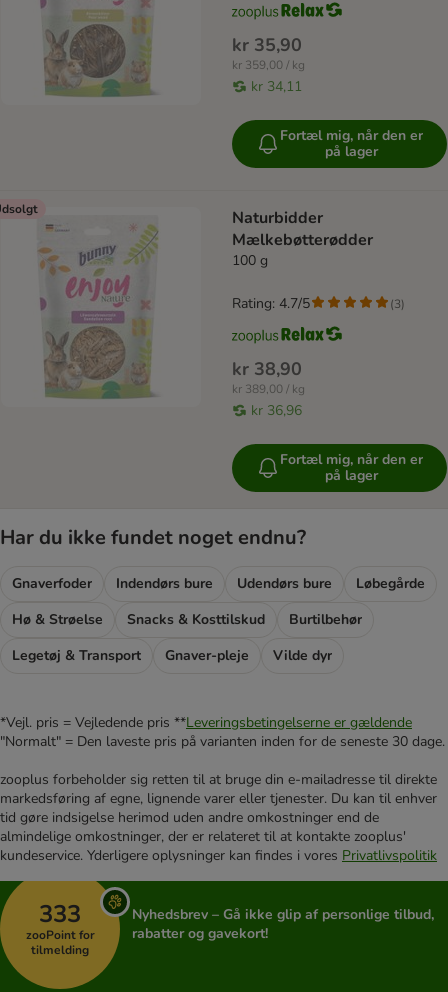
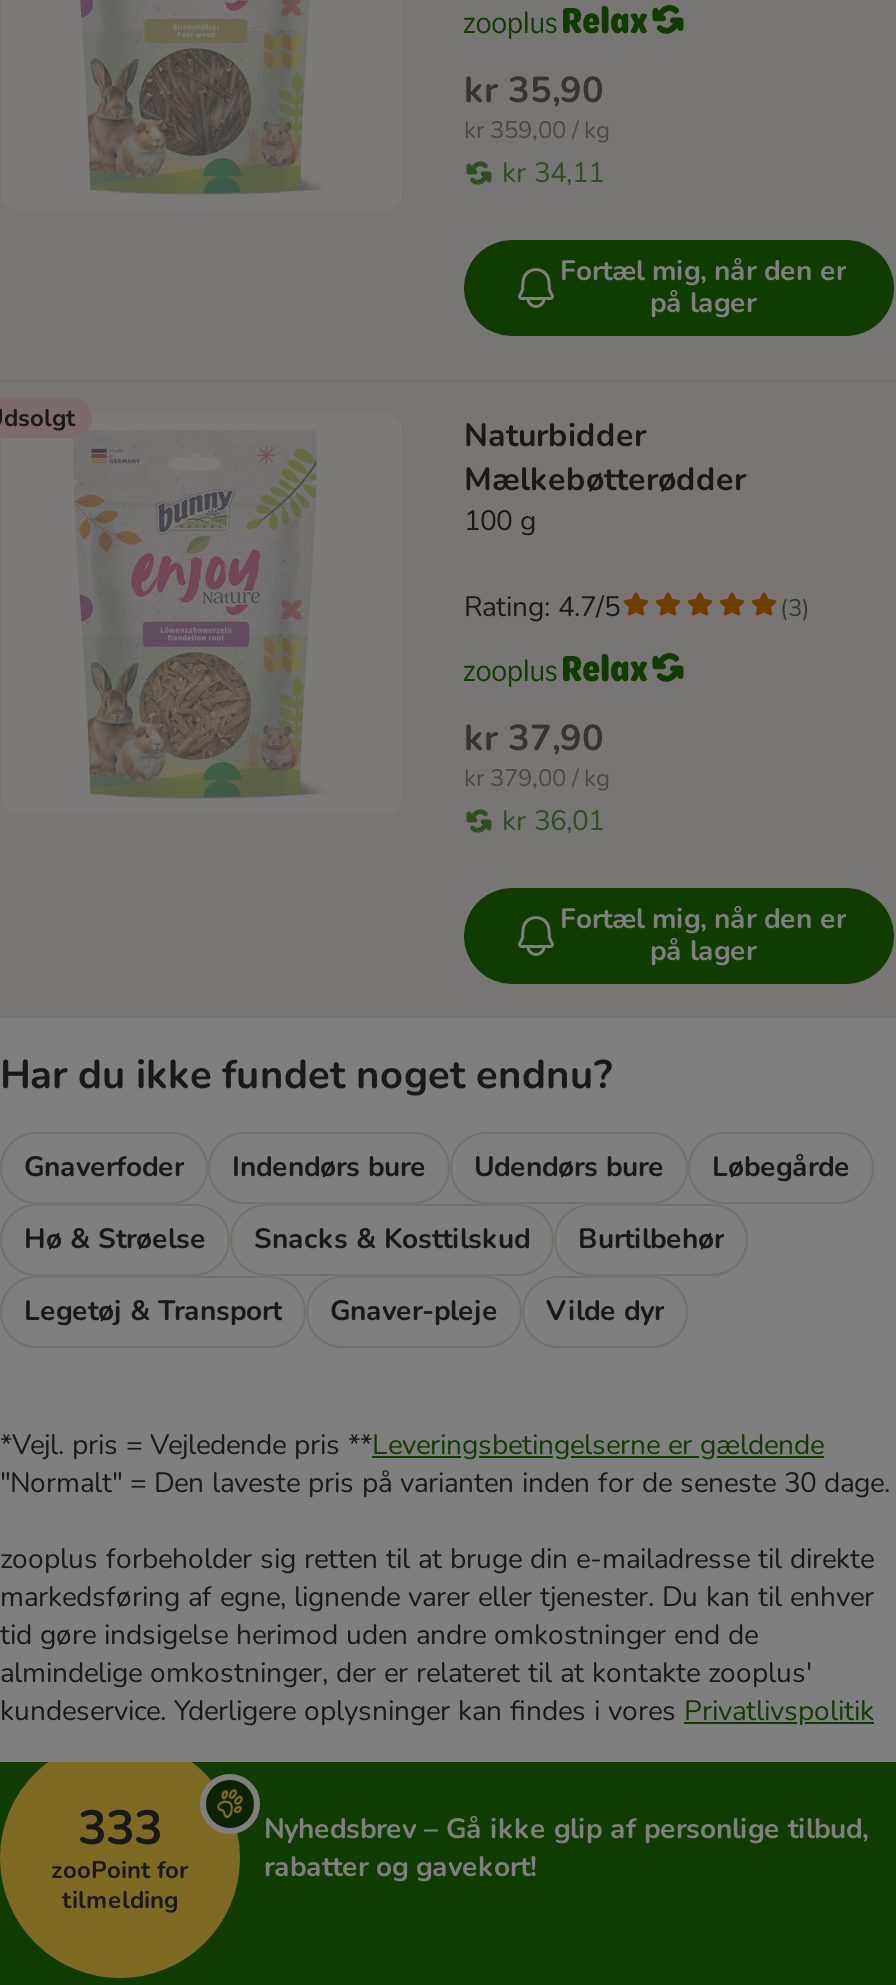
[232,357,302,381] kr 38,90 -> [464,714,604,762] kr 37,90
[232,381,305,397] kr 389,00 / kg -> [464,762,610,794] kr 379,00 / kg
[251,401,302,420] kr 36,96 -> [502,802,604,840] kr 36,01

